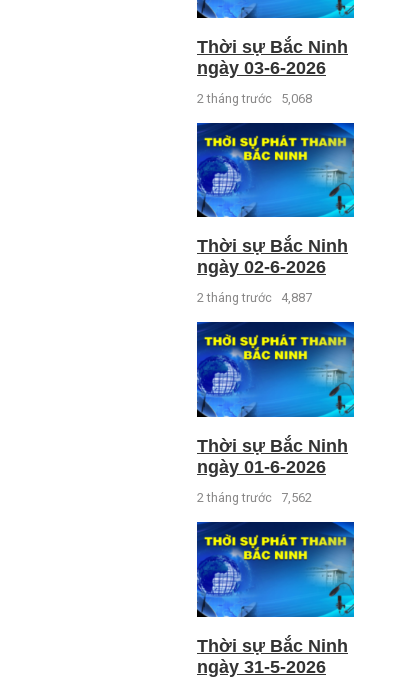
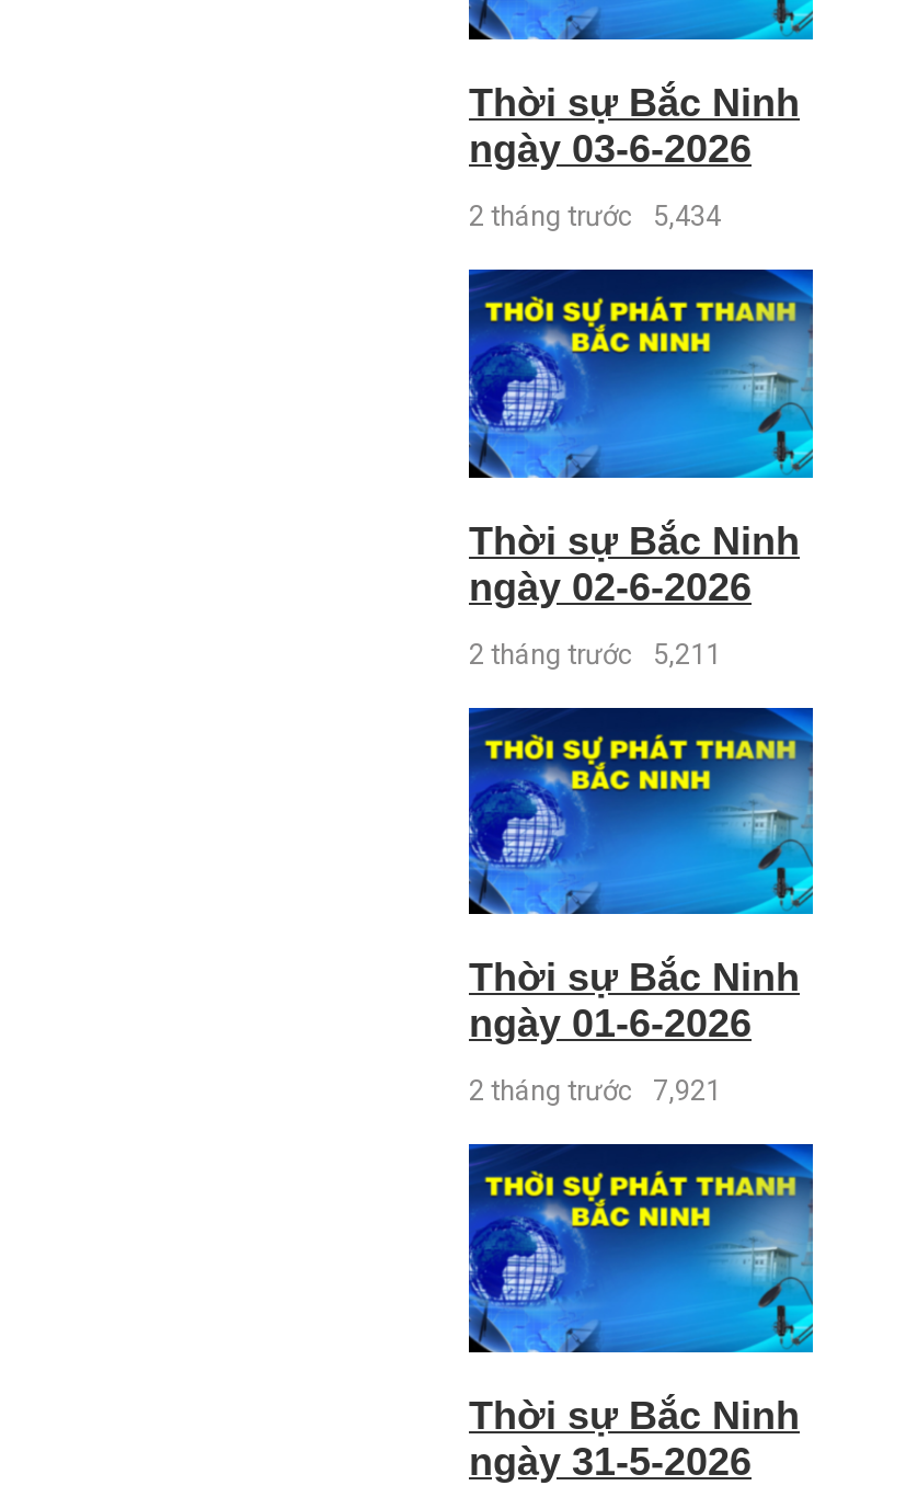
[197,91,312,106] 2 tháng trước 5,068 -> [469,199,721,232] 2 tháng trước 5,434
[197,290,312,305] 2 tháng trước 4,887 -> [469,636,721,669] 2 tháng trước 5,211
[197,490,312,505] 2 tháng trước 7,562 -> [469,1074,721,1107] 2 tháng trước 7,921

